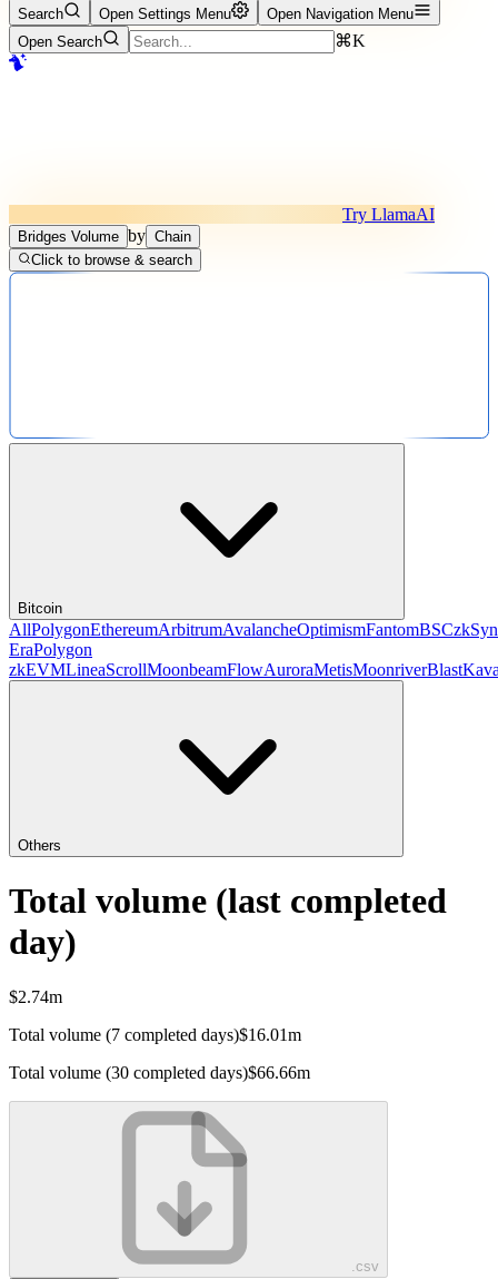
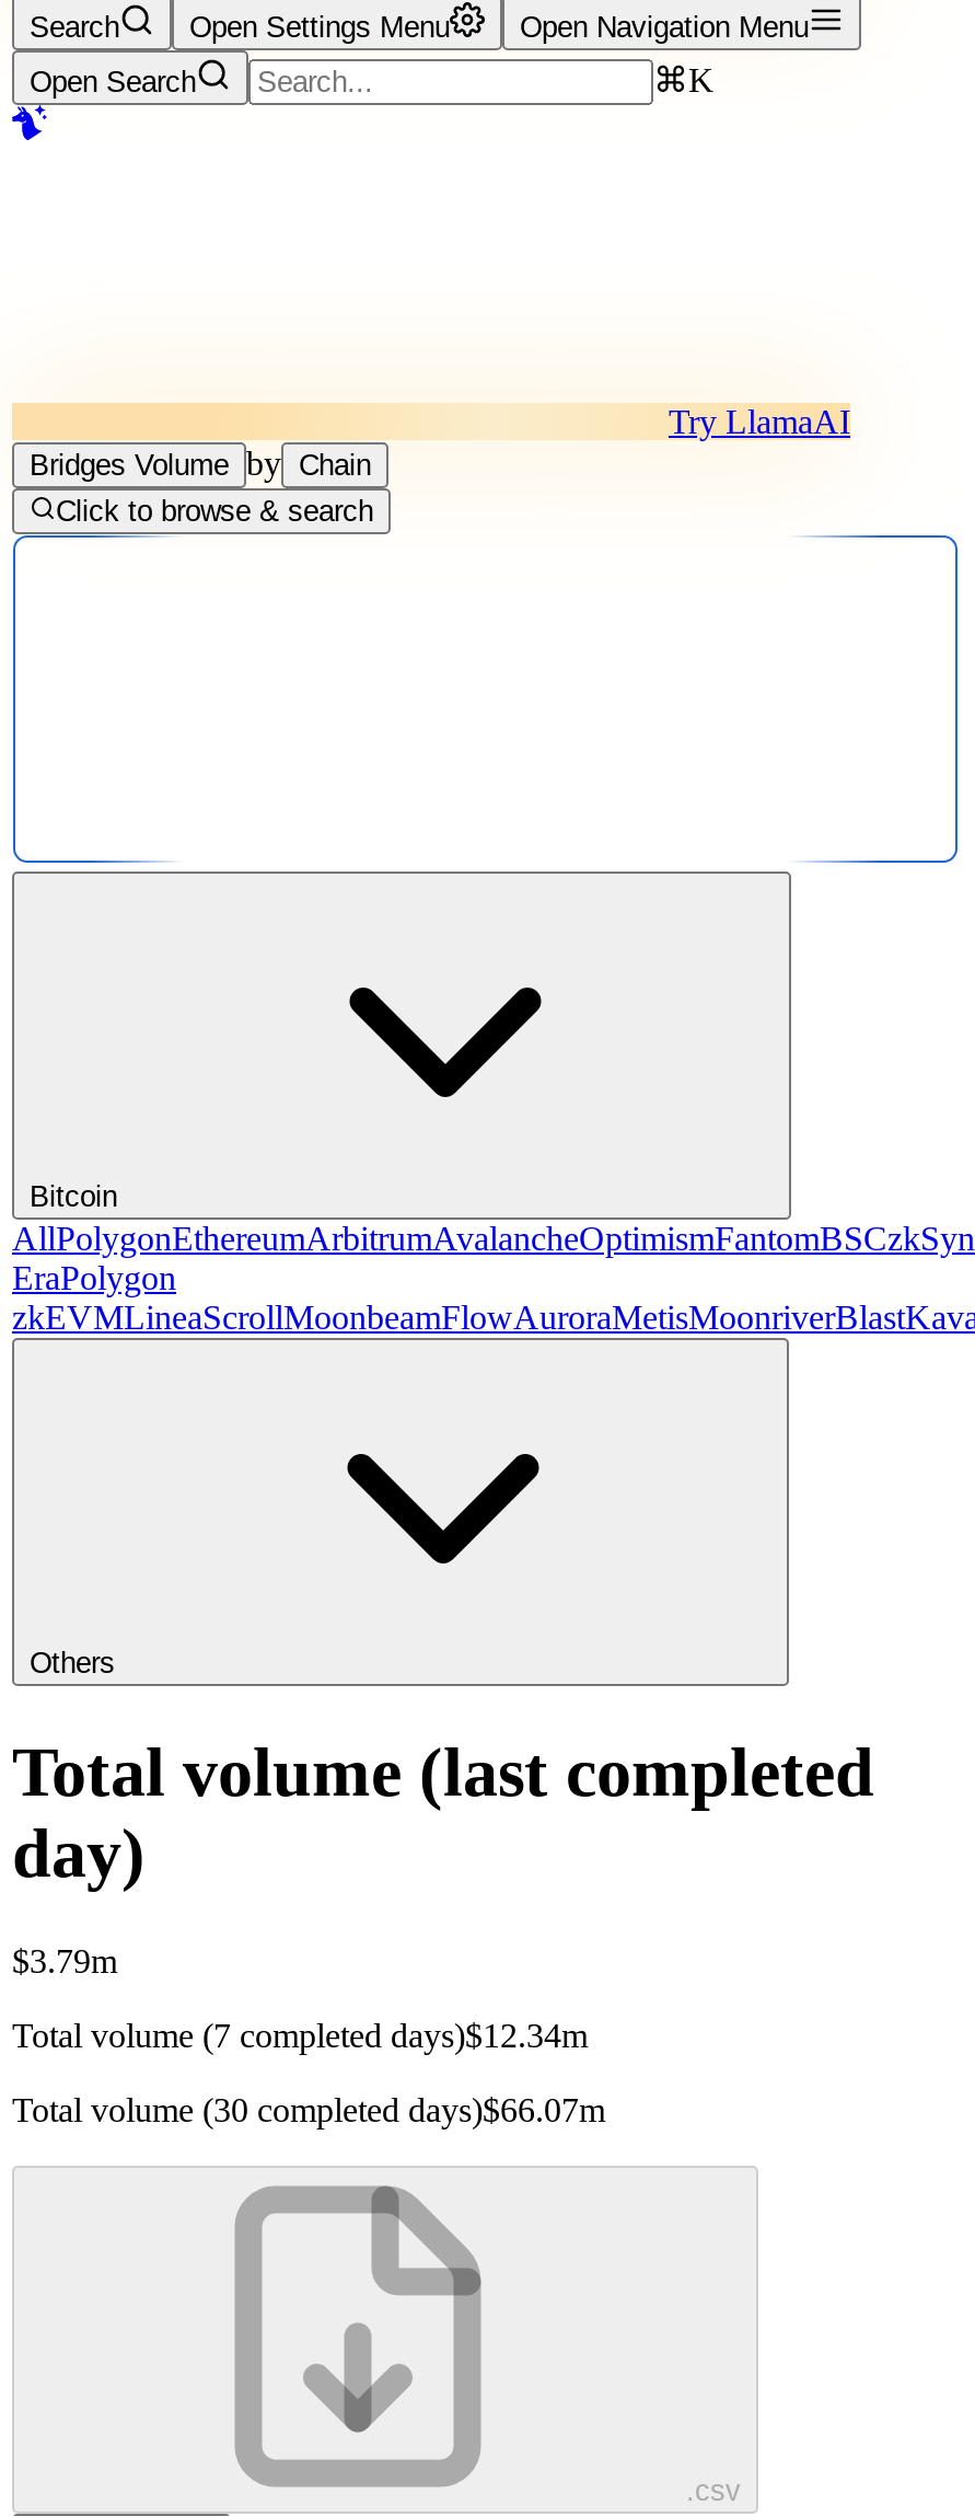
[9,987,62,1006] $2.74m -> [12,1942,117,1979] $3.79m
[9,1025,301,1044] Total volume (7 completed days)$16.01m -> [12,2017,588,2054] Total volume (7 completed days)$12.34m
[9,1063,310,1082] Total volume (30 completed days)$66.66m -> [12,2091,605,2128] Total volume (30 completed days)$66.07m

